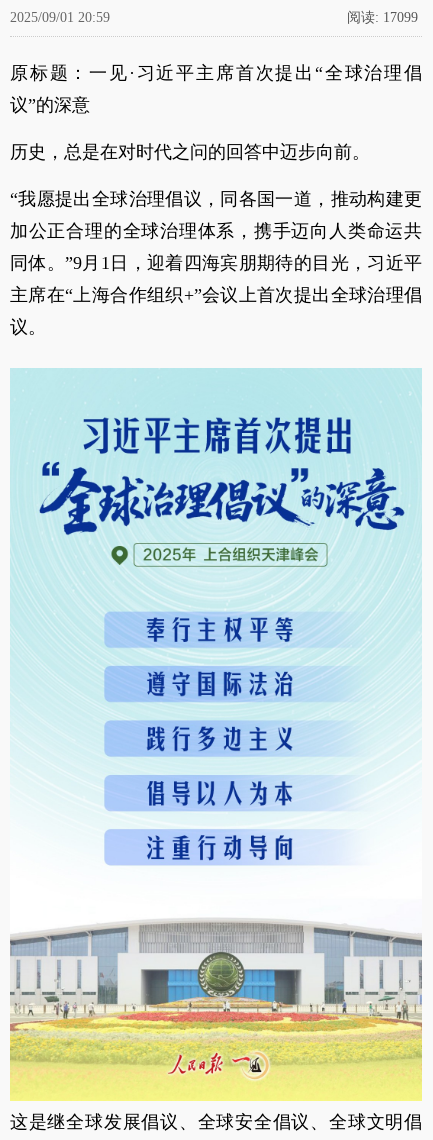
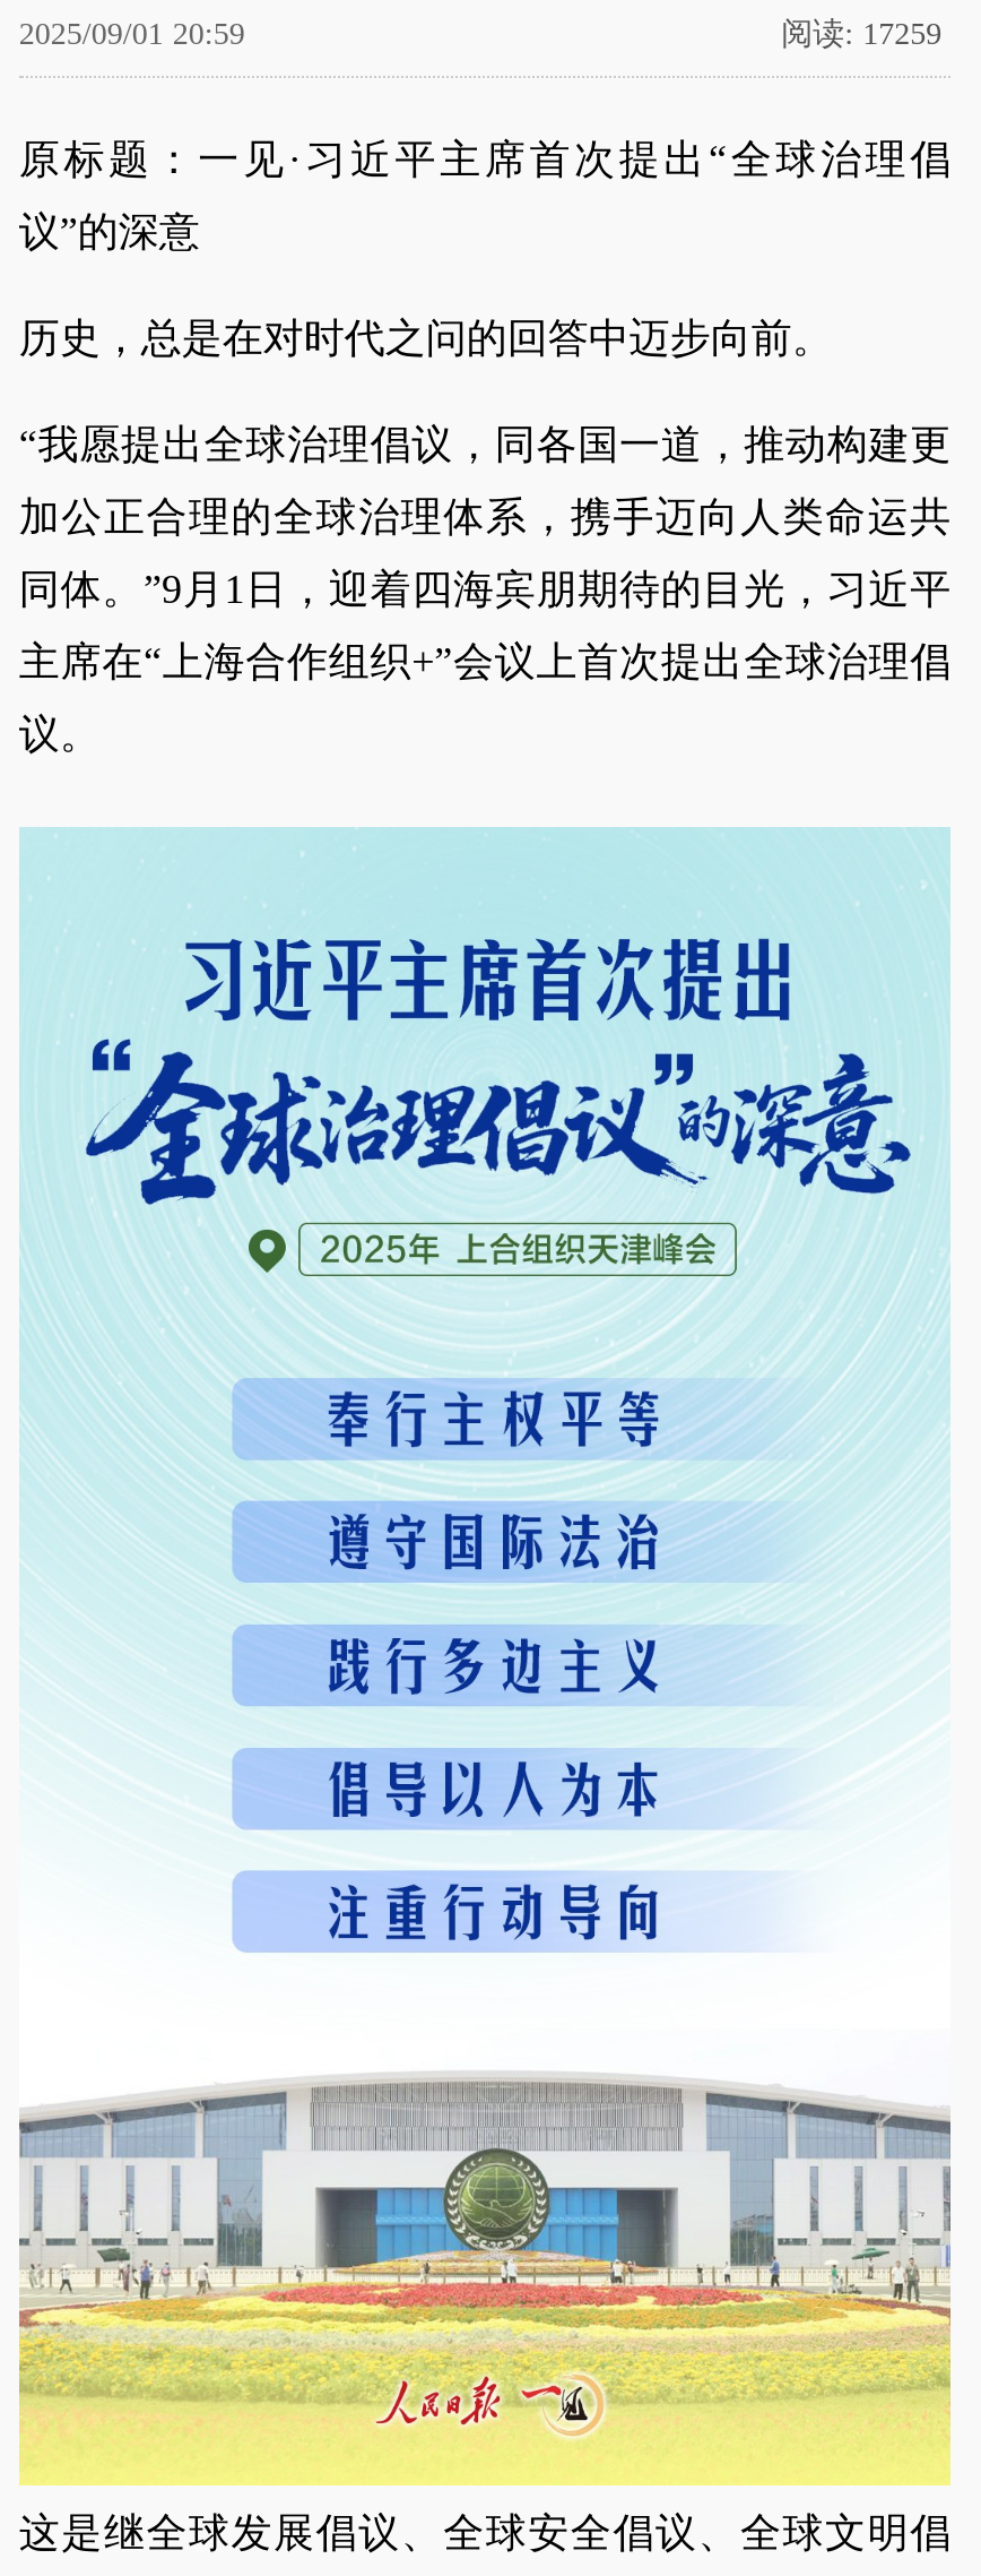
[347,10,418,25] 阅读: 17099 -> [781,17,942,51] 阅读: 17259

